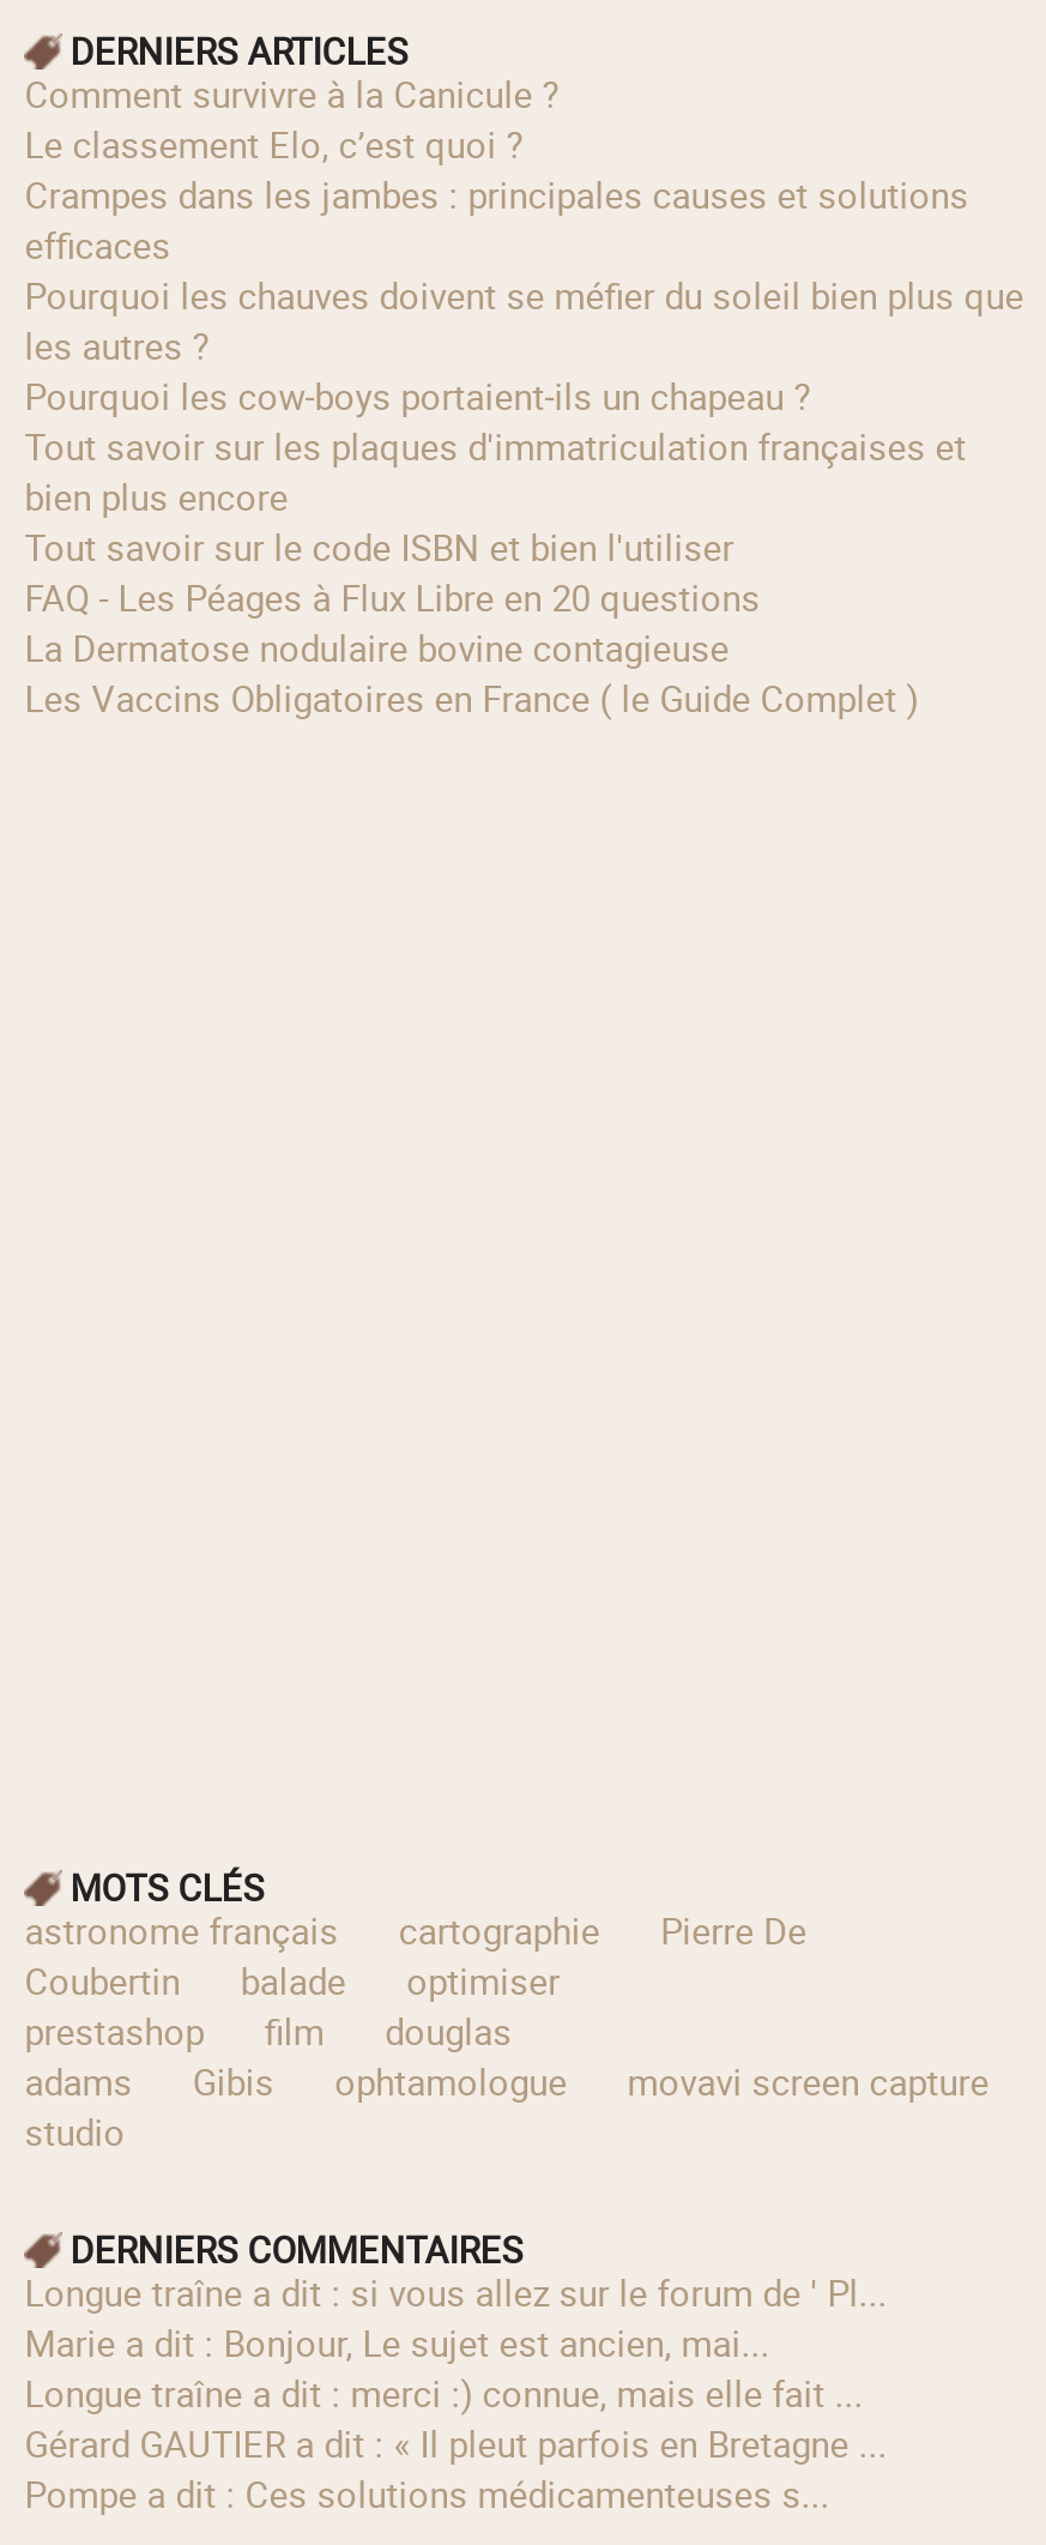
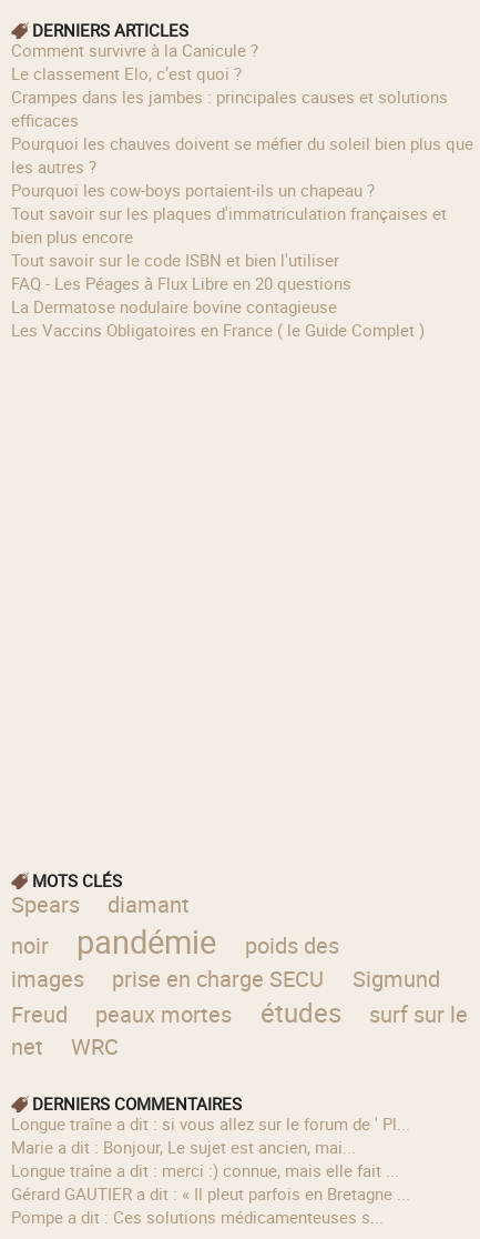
[24,1906,989,2156] astronome français | cartographie | Pierre De | Coubertin | balade | optimiser | prestashop | film | douglas | adams | Gibis | ophtamologue | movavi screen capture | studio -> [11,889,468,1061] Spears | diamant | noir | pandémie | poids des | images | prise en charge SECU | Sigmund | Freud | peaux mortes | études | surf sur le | net | WRC

